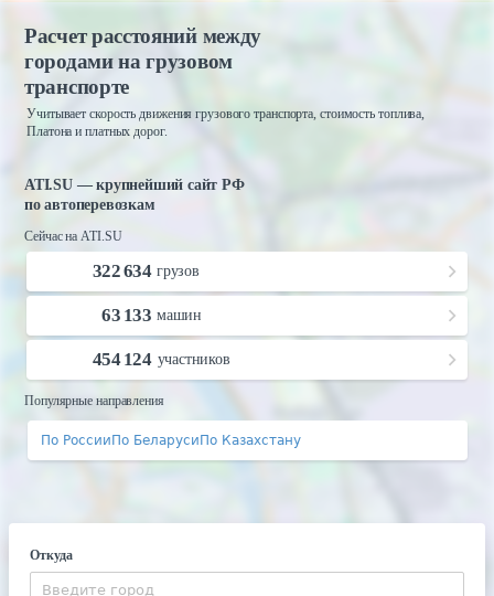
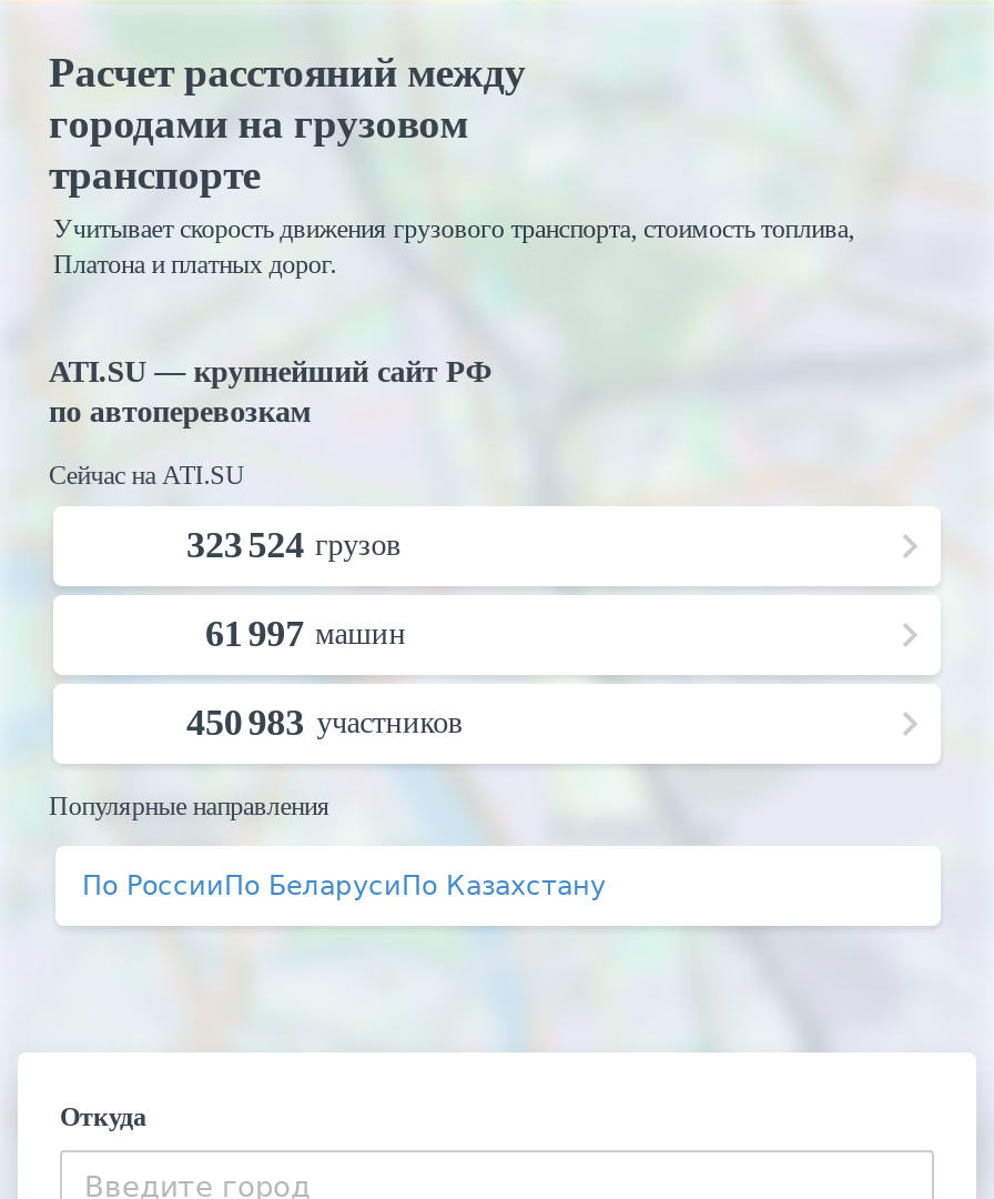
[93,260,199,281] 322 634 грузов -> [186,524,401,566] 323 524 грузов
[102,305,202,326] 63 133 машин -> [205,613,406,655] 61 997 машин
[93,349,230,370] 454 124 участников -> [186,702,463,744] 450 983 участников

